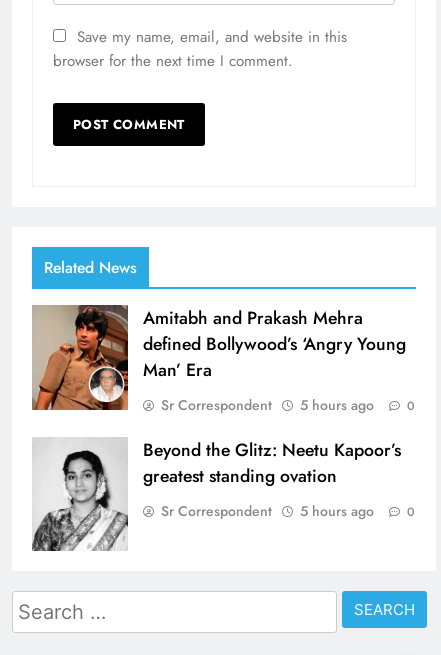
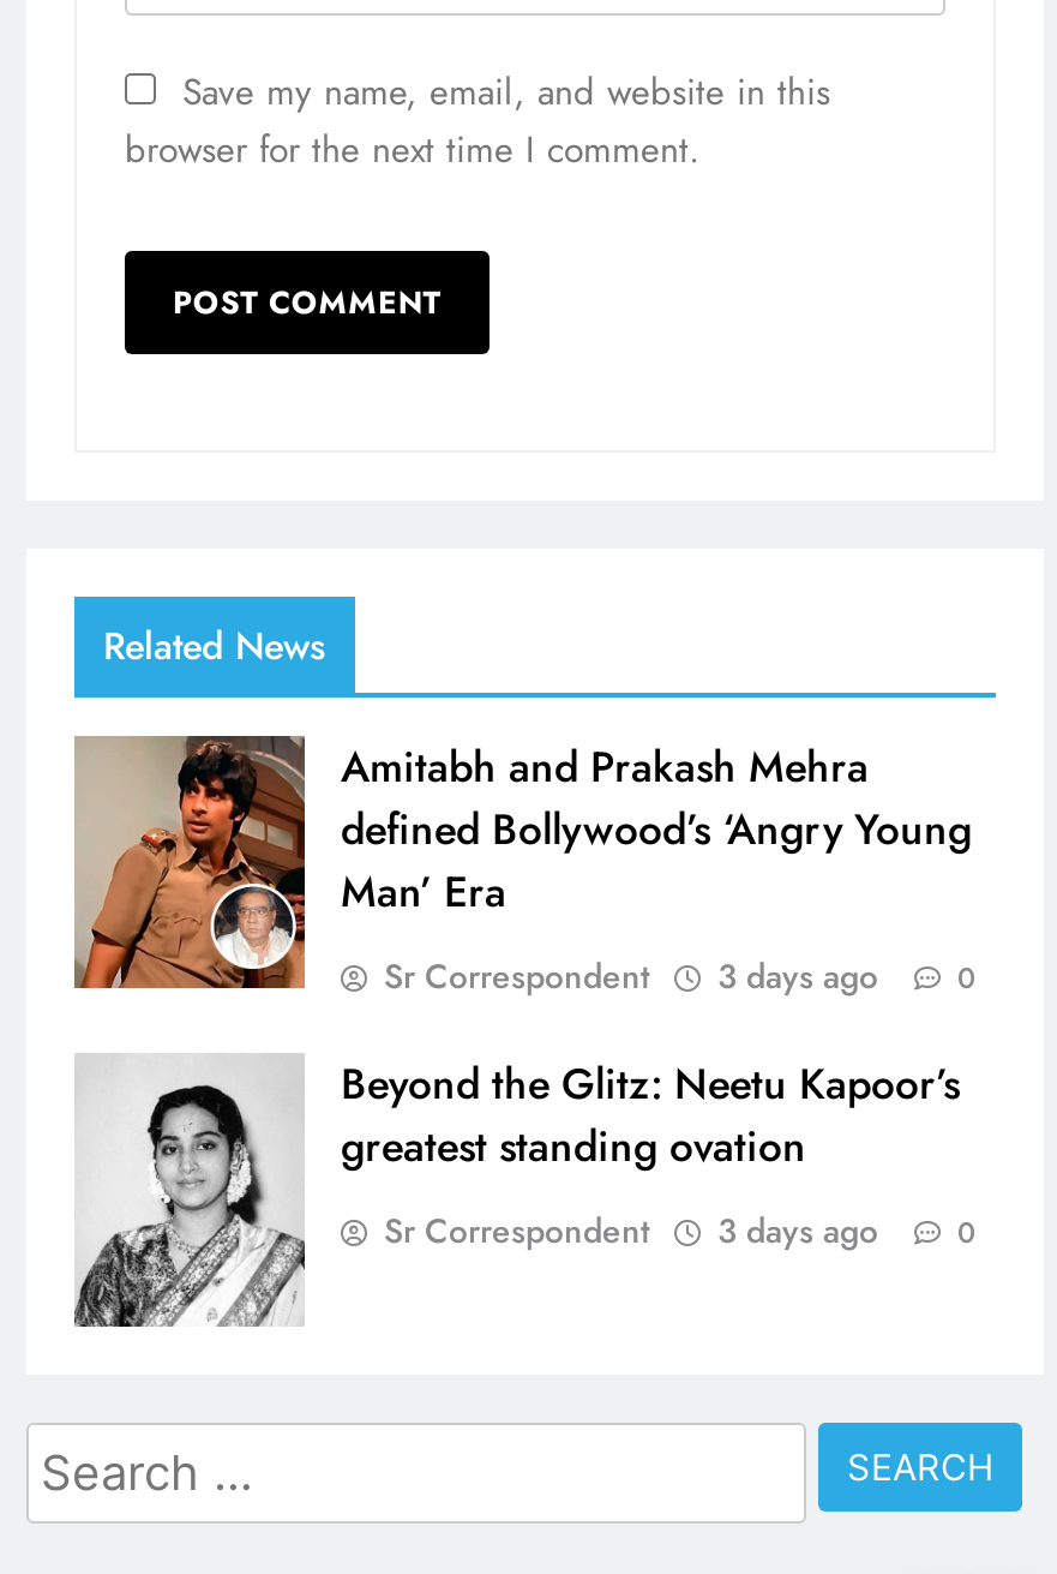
[161,395,415,415] Sr Correspondent 5 hours ago 0 -> [384,953,977,1001] Sr Correspondent 3 days ago 0
[161,501,415,521] Sr Correspondent 5 hours ago 0 -> [384,1207,977,1255] Sr Correspondent 3 days ago 0

